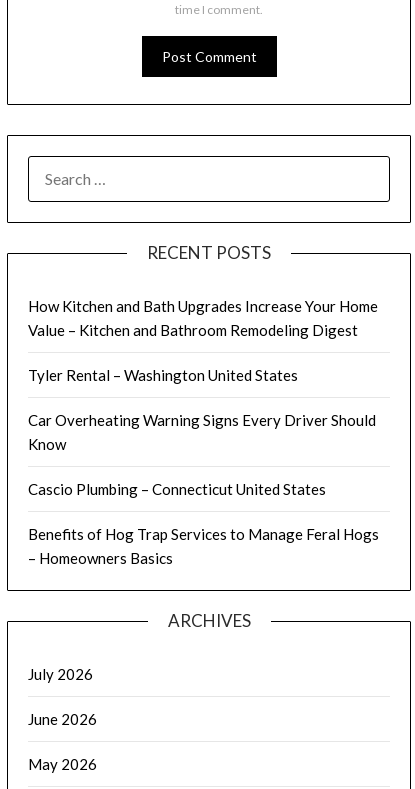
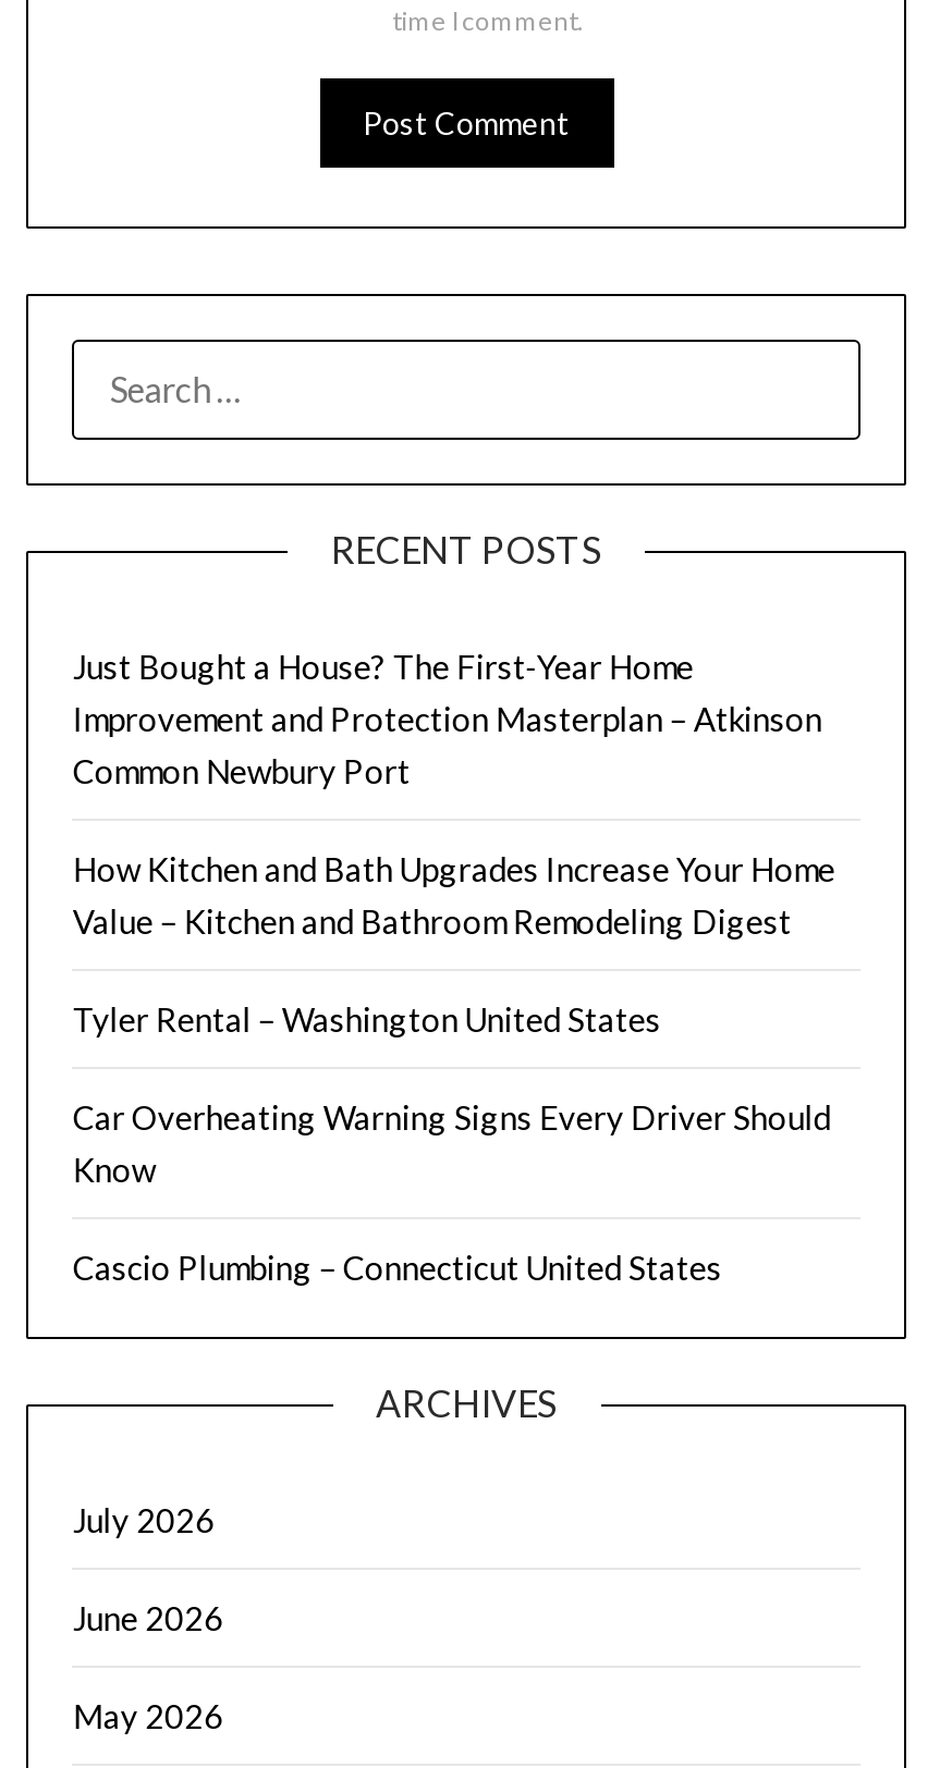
none -> [73,646,822,789] Just Bought a House? The First-Year Home | Improvement and Protection Masterplan – Atkinson | Common Newbury Port
moved [28,296,378,497] -> [73,848,835,1286]: How Kitchen and Bath Upgrades Increase Your Home | Value – Kitchen and Bathroom Remodeling Digest | Tyler Rental – Washington United States | Car Overheating Warning Signs Every Driver Should | Know | Cascio Plumbing – Connecticut United States
[28,524,379,566] Benefits of Hog Trap Services to Manage Feral Hogs | – Homeowners Basics -> none

